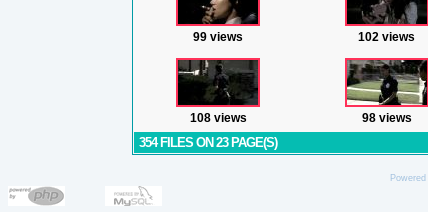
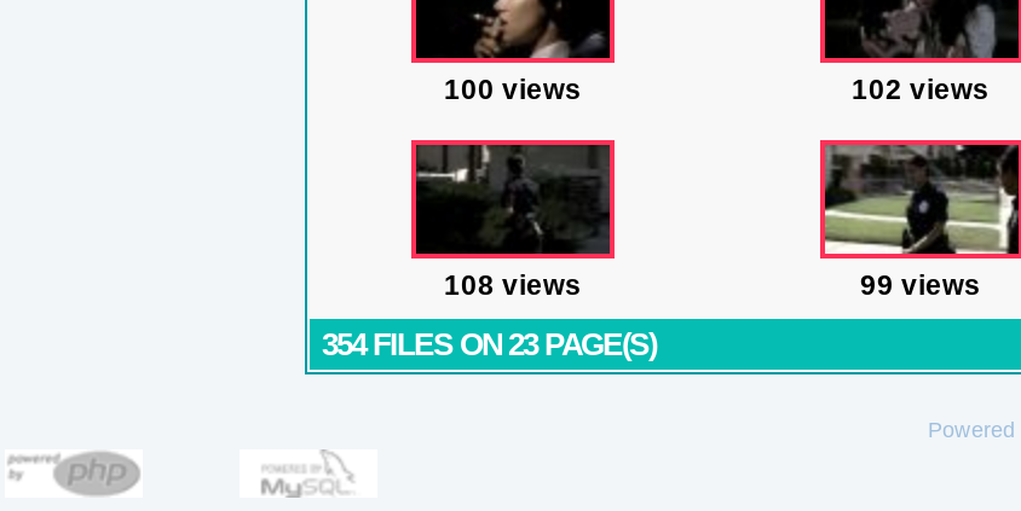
[193,30,243,43] 99 views -> [444,72,582,104] 100 views
[361,111,411,124] 98 views -> [860,268,981,300] 99 views

